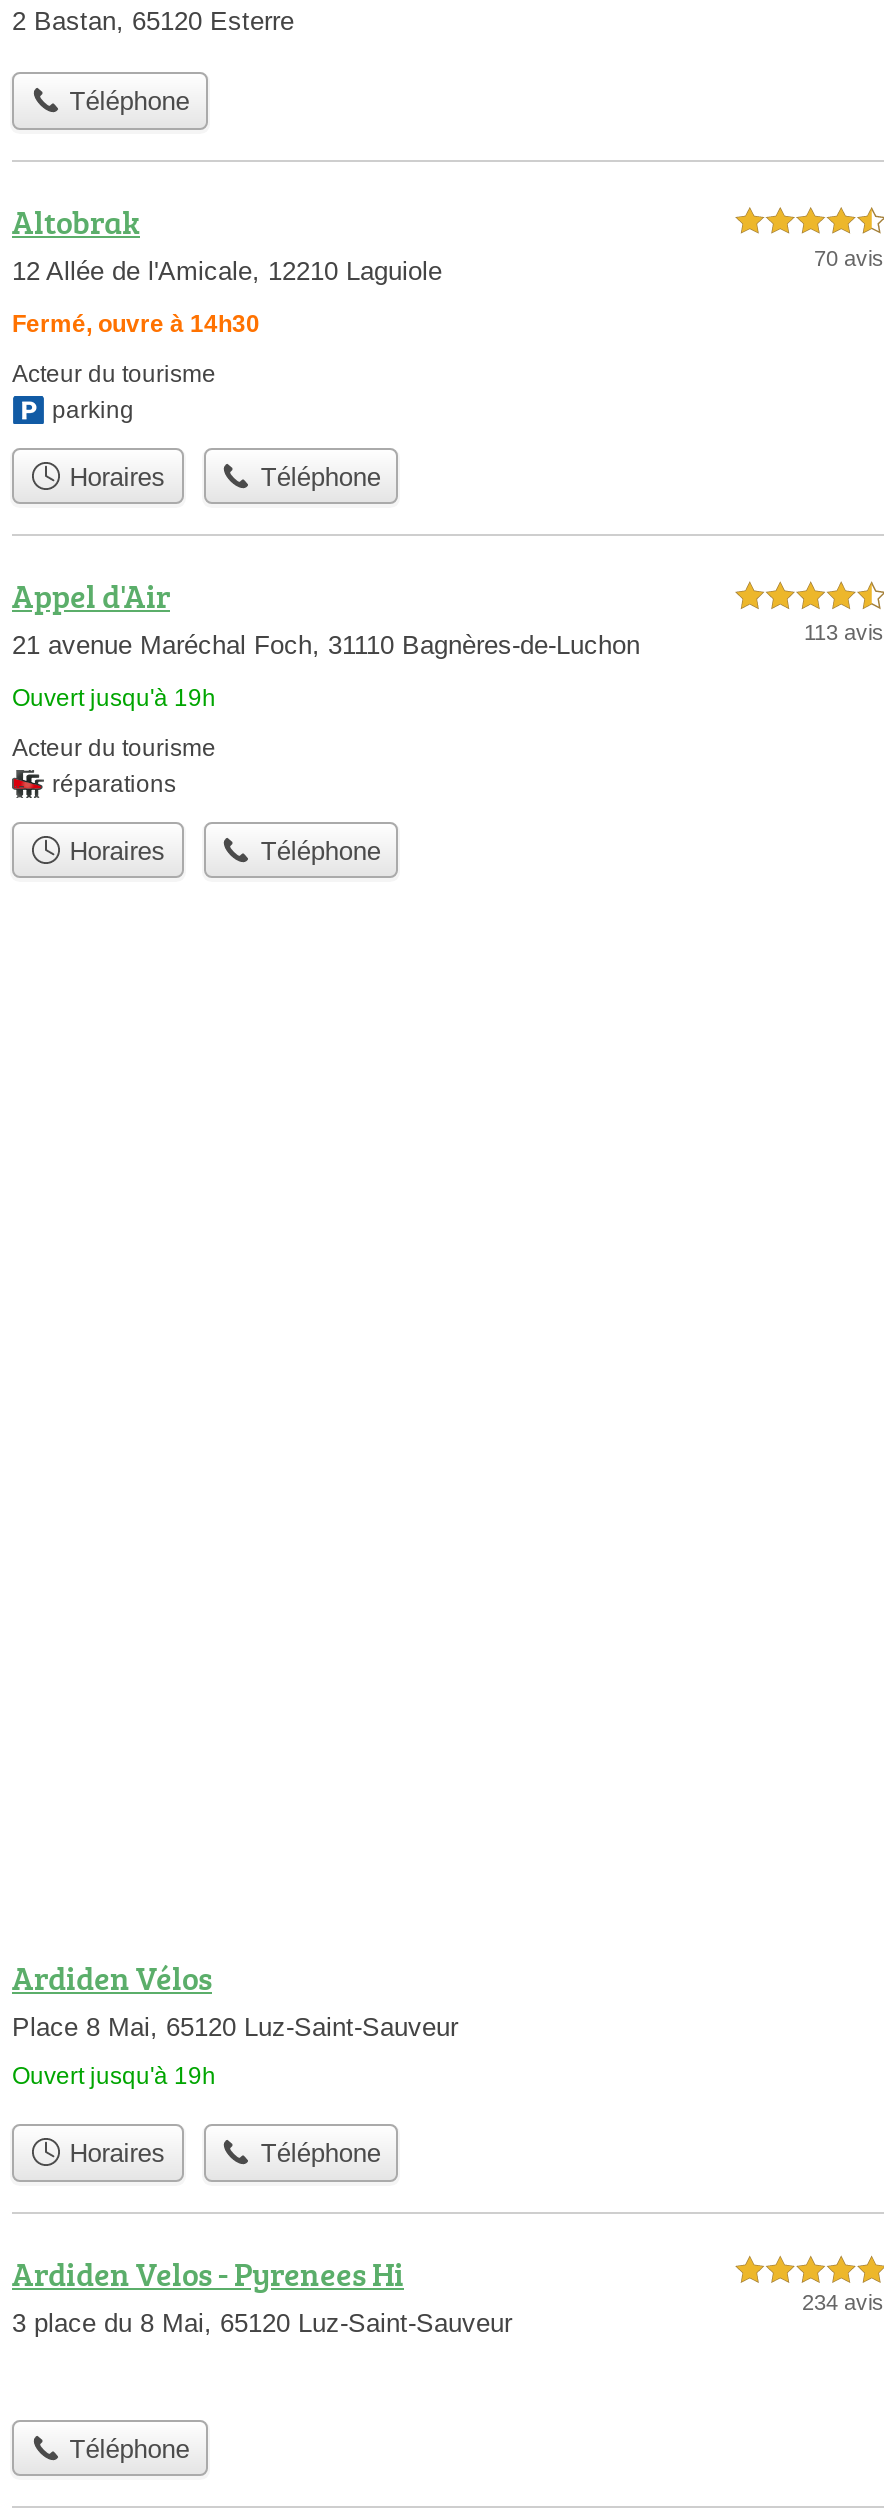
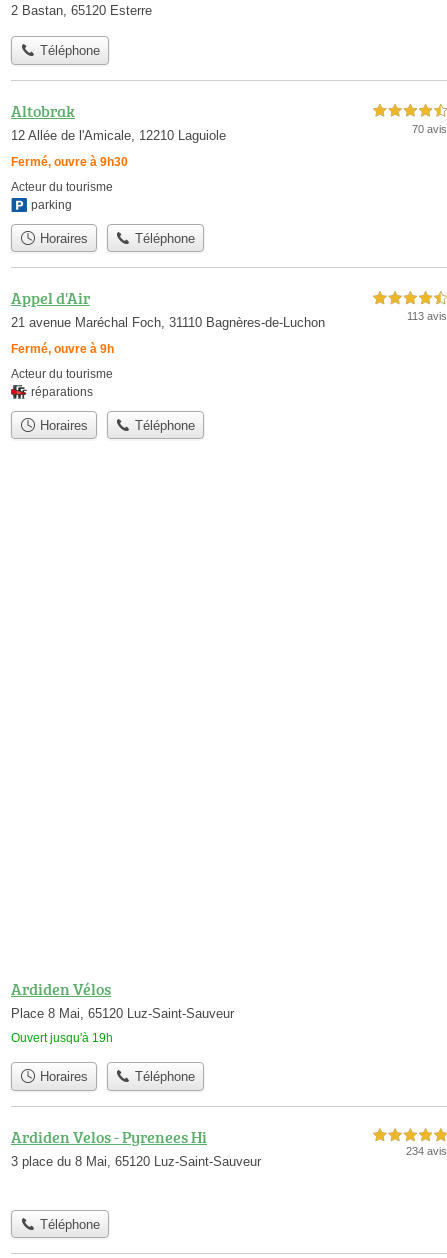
[12,309,260,337] Fermé, ouvre à 14h30 -> [11,154,128,168] Fermé, ouvre à 9h30
[12,684,216,712] Ouvert jusqu'à 19h -> [11,342,114,356] Fermé, ouvre à 9h

